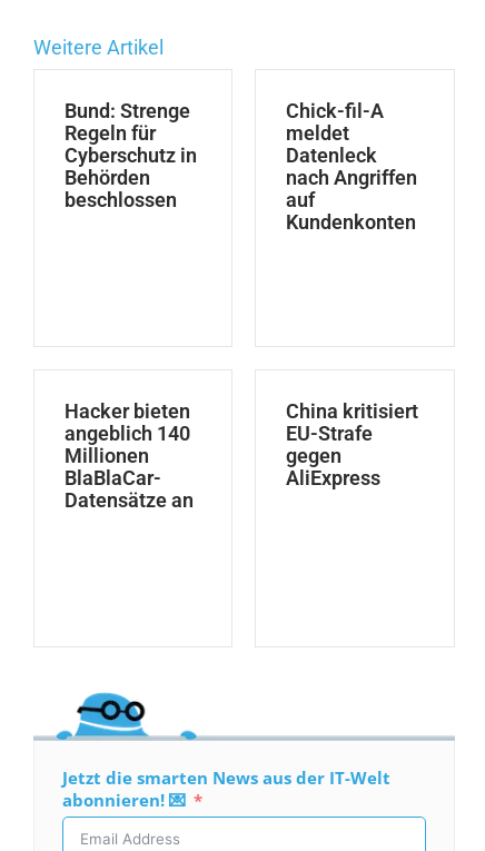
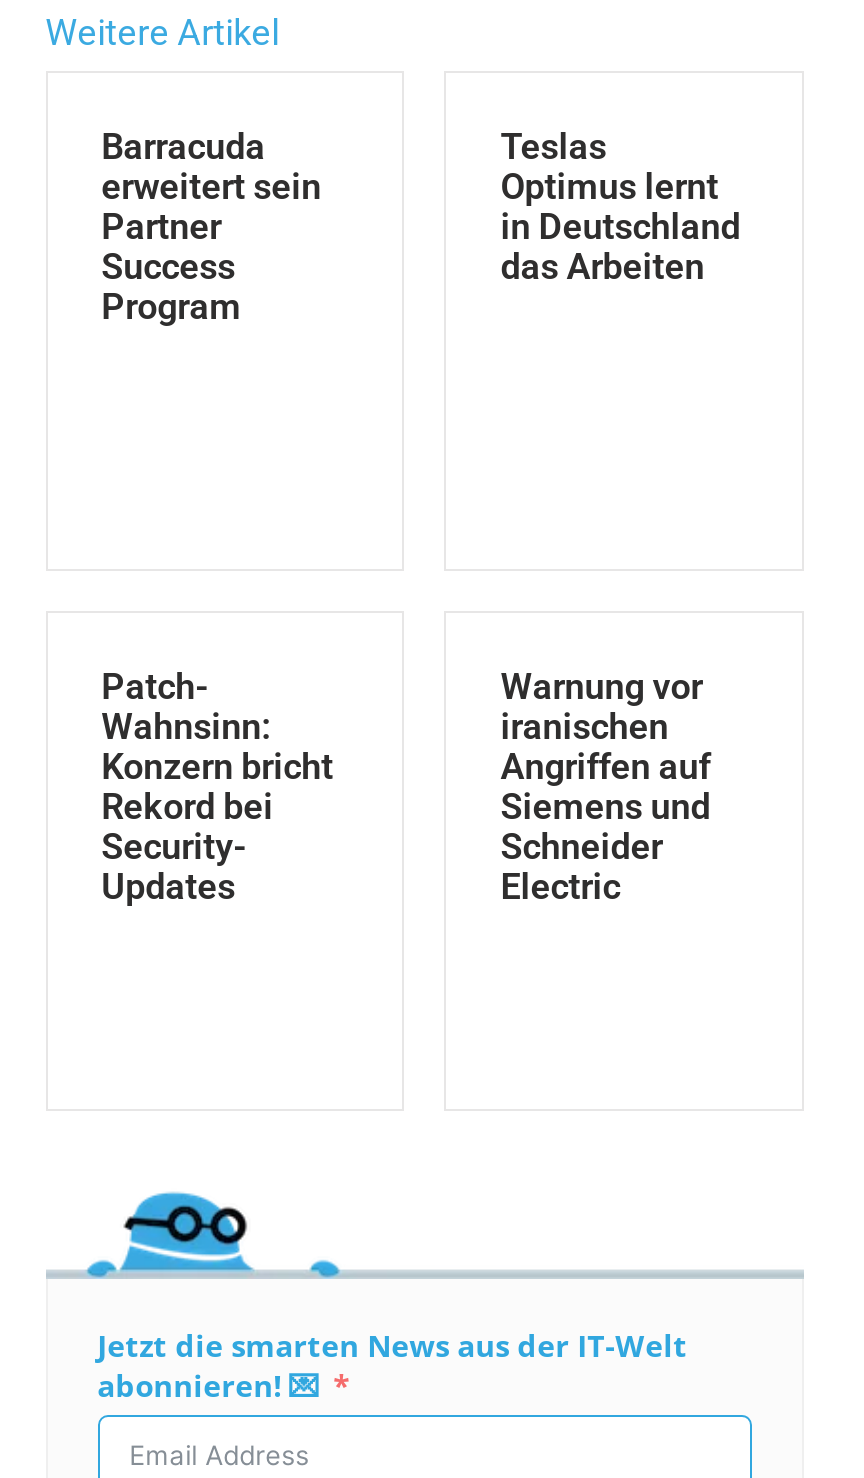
[64,99,196,211] Bund: Strenge | Regeln für | Cyberschutz in | Behörden | beschlossen -> [101,124,321,326] Barracuda | erweitert sein | Partner | Success | Program
[286,99,417,233] Chick-fil-A | meldet | Datenleck | nach Angriffen | auf | Kundenkonten -> [500,124,740,286] Teslas | Optimus lernt | in Deutschland | das Arbeiten
[64,399,193,512] Hacker bieten | angeblich 140 | Millionen | BlaBlaCar- | Datensätze an -> [101,664,333,906] Patch- | Wahnsinn: | Konzern bricht | Rekord bei | Security- | Updates
[286,399,418,489] China kritisiert | EU-Strafe | gegen | AliExpress -> [500,664,710,906] Warnung vor | iranischen | Angriffen auf | Siemens und | Schneider | Electric

